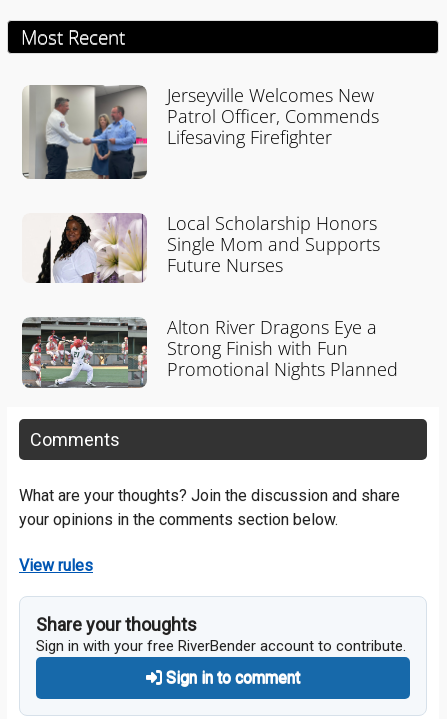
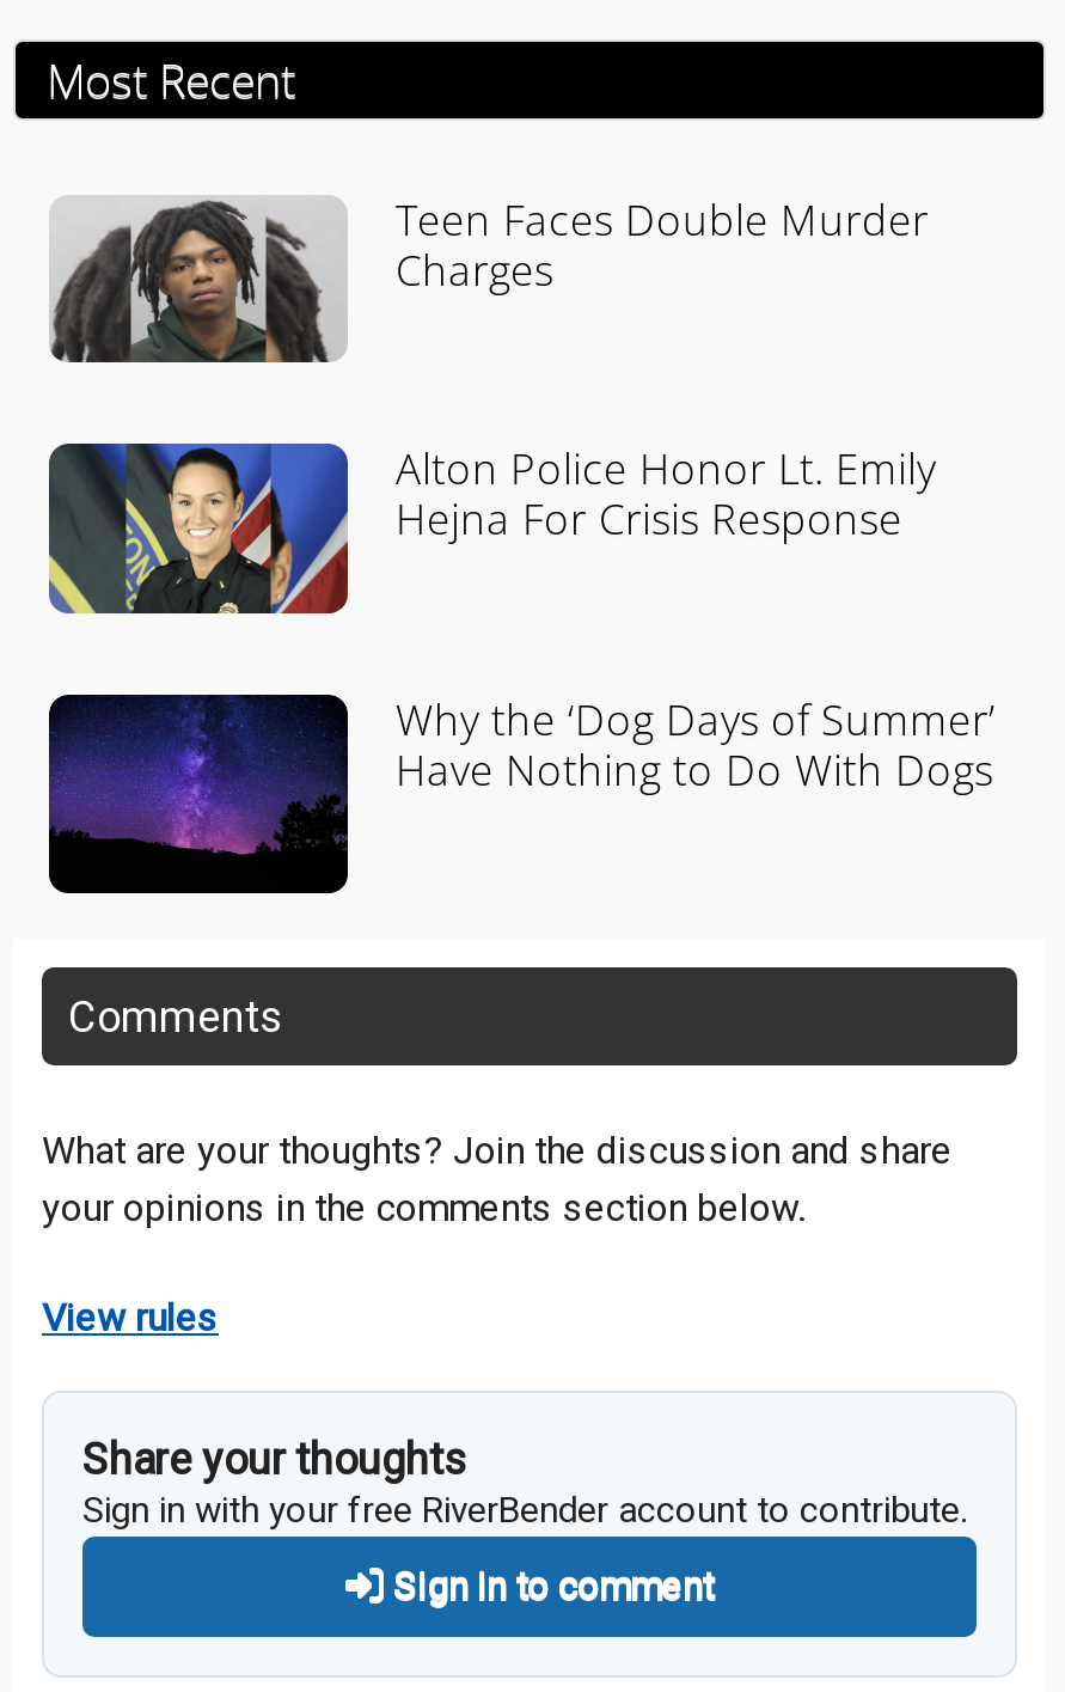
[22,83,379,180] [image] | Jerseyville Welcomes New | Patrol Officer, Commends | Lifesaving Firefighter -> [51,191,929,396] [image] | Teen Faces Double Murder | Charges
[22,199,380,284] [image] | Local Scholarship Honors | Single Mom and Supports | Future Nurses -> [47,440,936,645] [image] | Alton Police Honor Lt. Emily | Hejna For Crisis Response
[21,304,398,388] [image] | Alton River Dragons Eye a | Strong Finish with Fun | Promotional Nights Planned -> [47,690,996,893] [image] | Why the ‘Dog Days of Summer’ | Have Nothing to Do With Dogs

